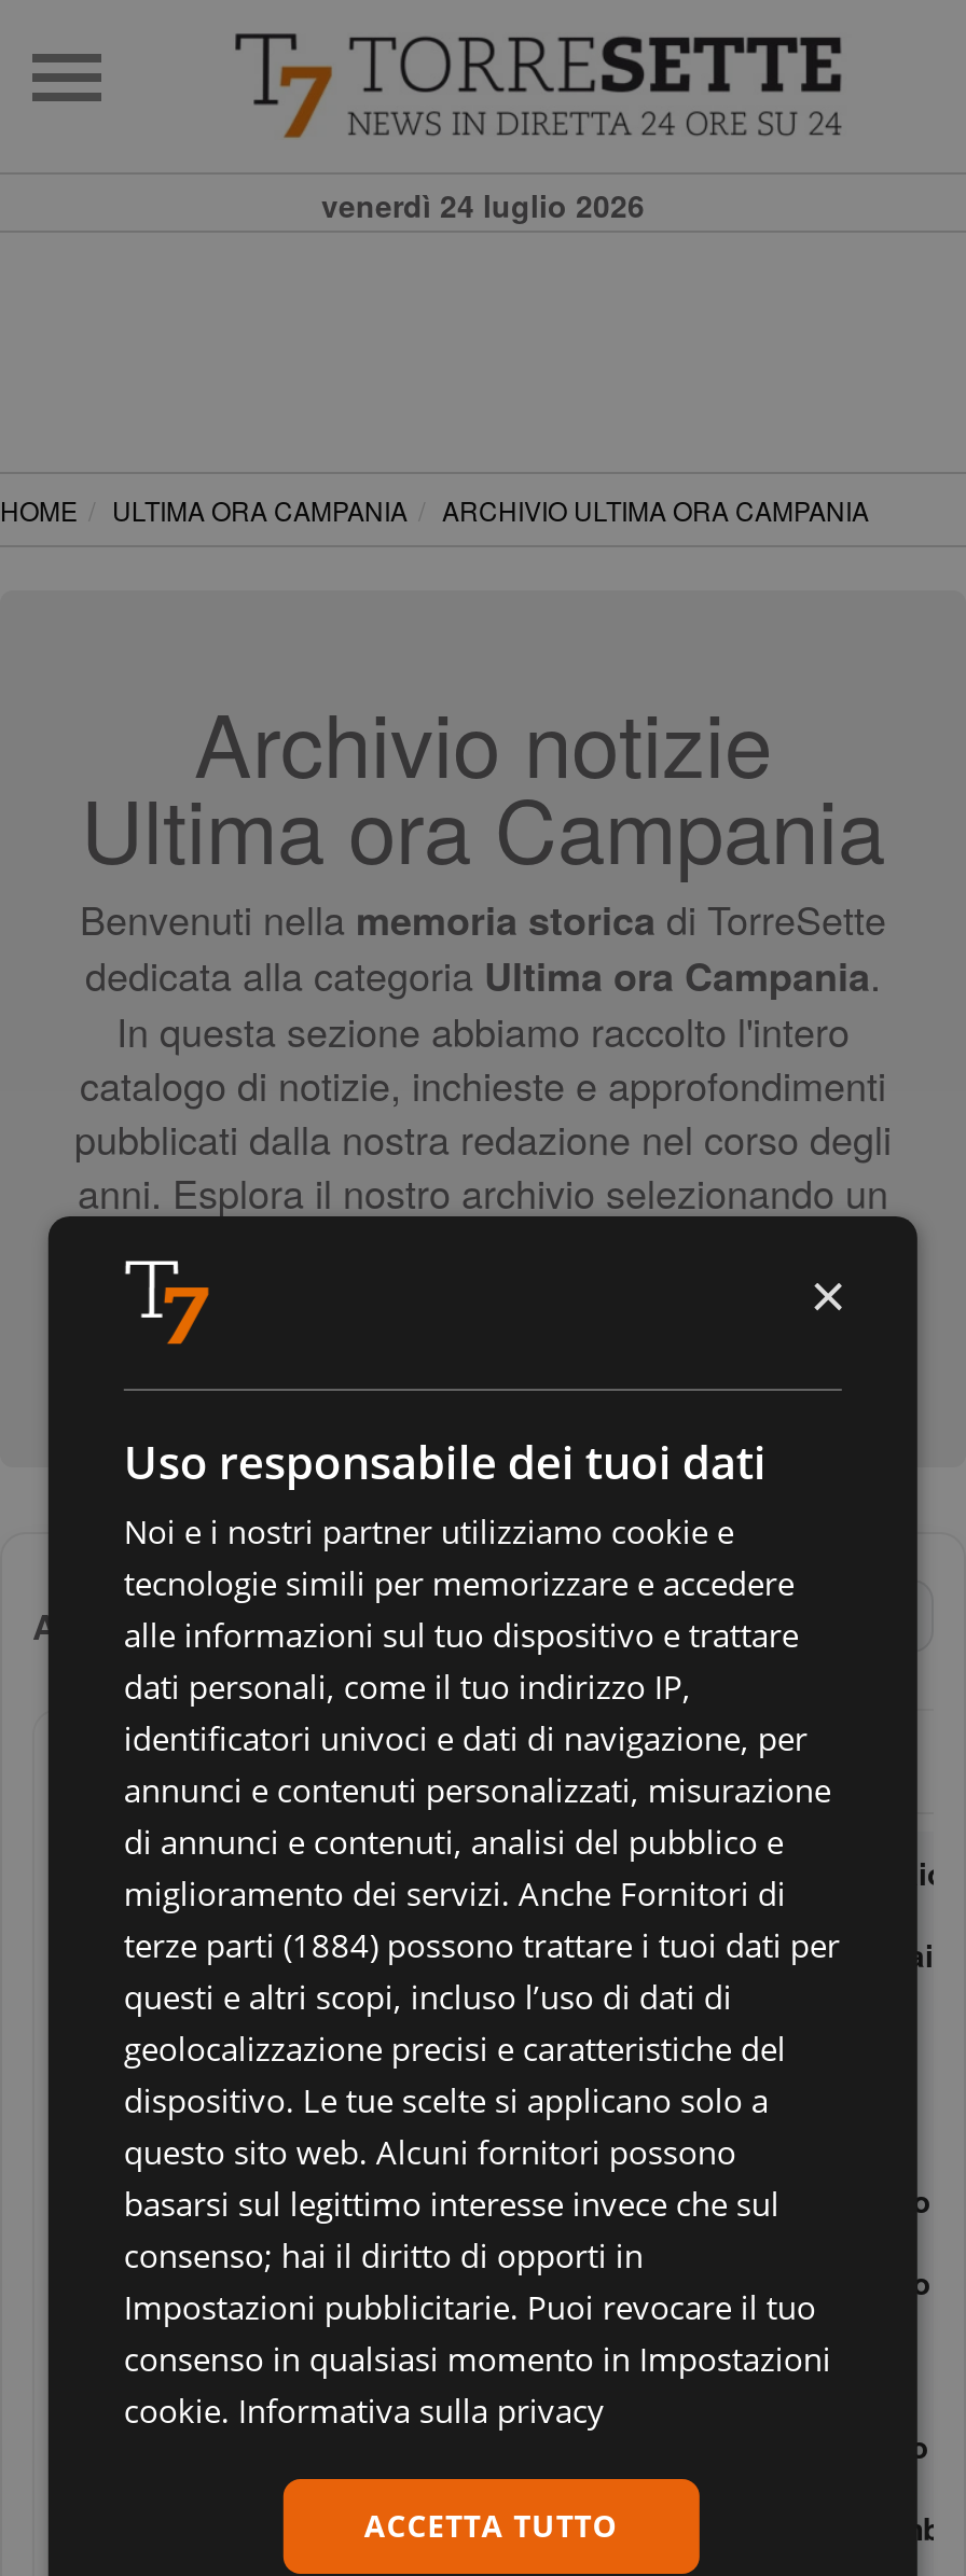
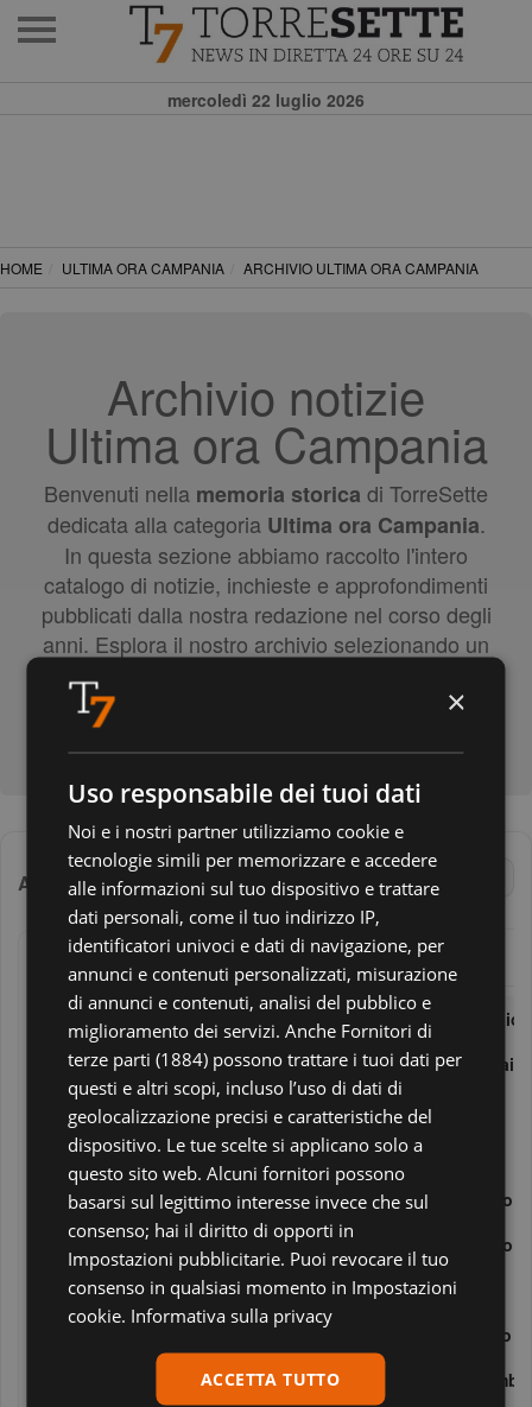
[321,183,645,226] venerdì 24 luglio 2026 -> [167,88,365,112] mercoledì 22 luglio 2026

